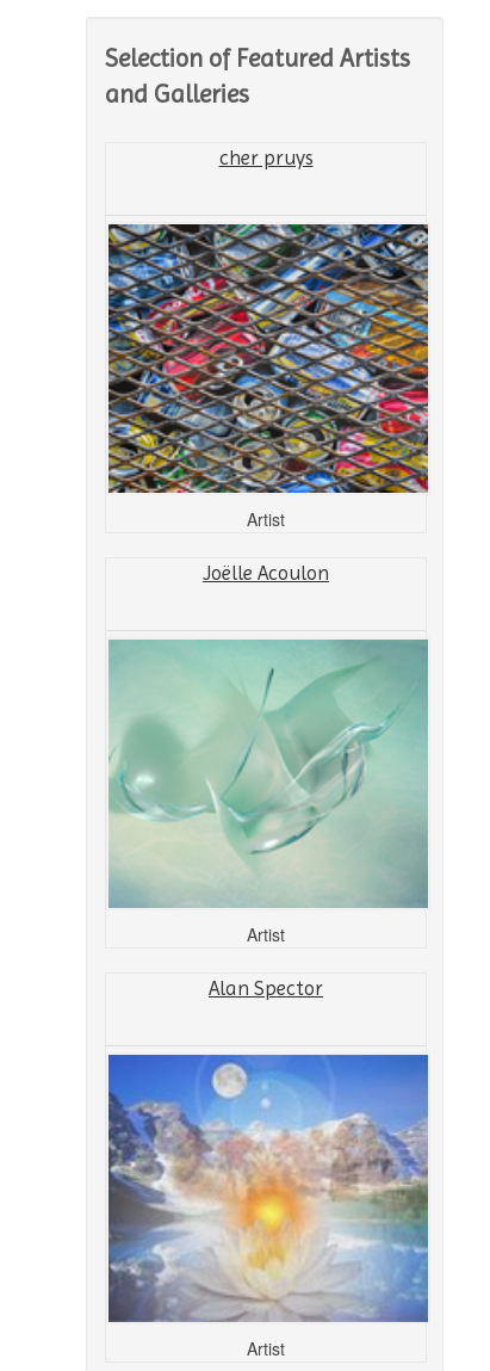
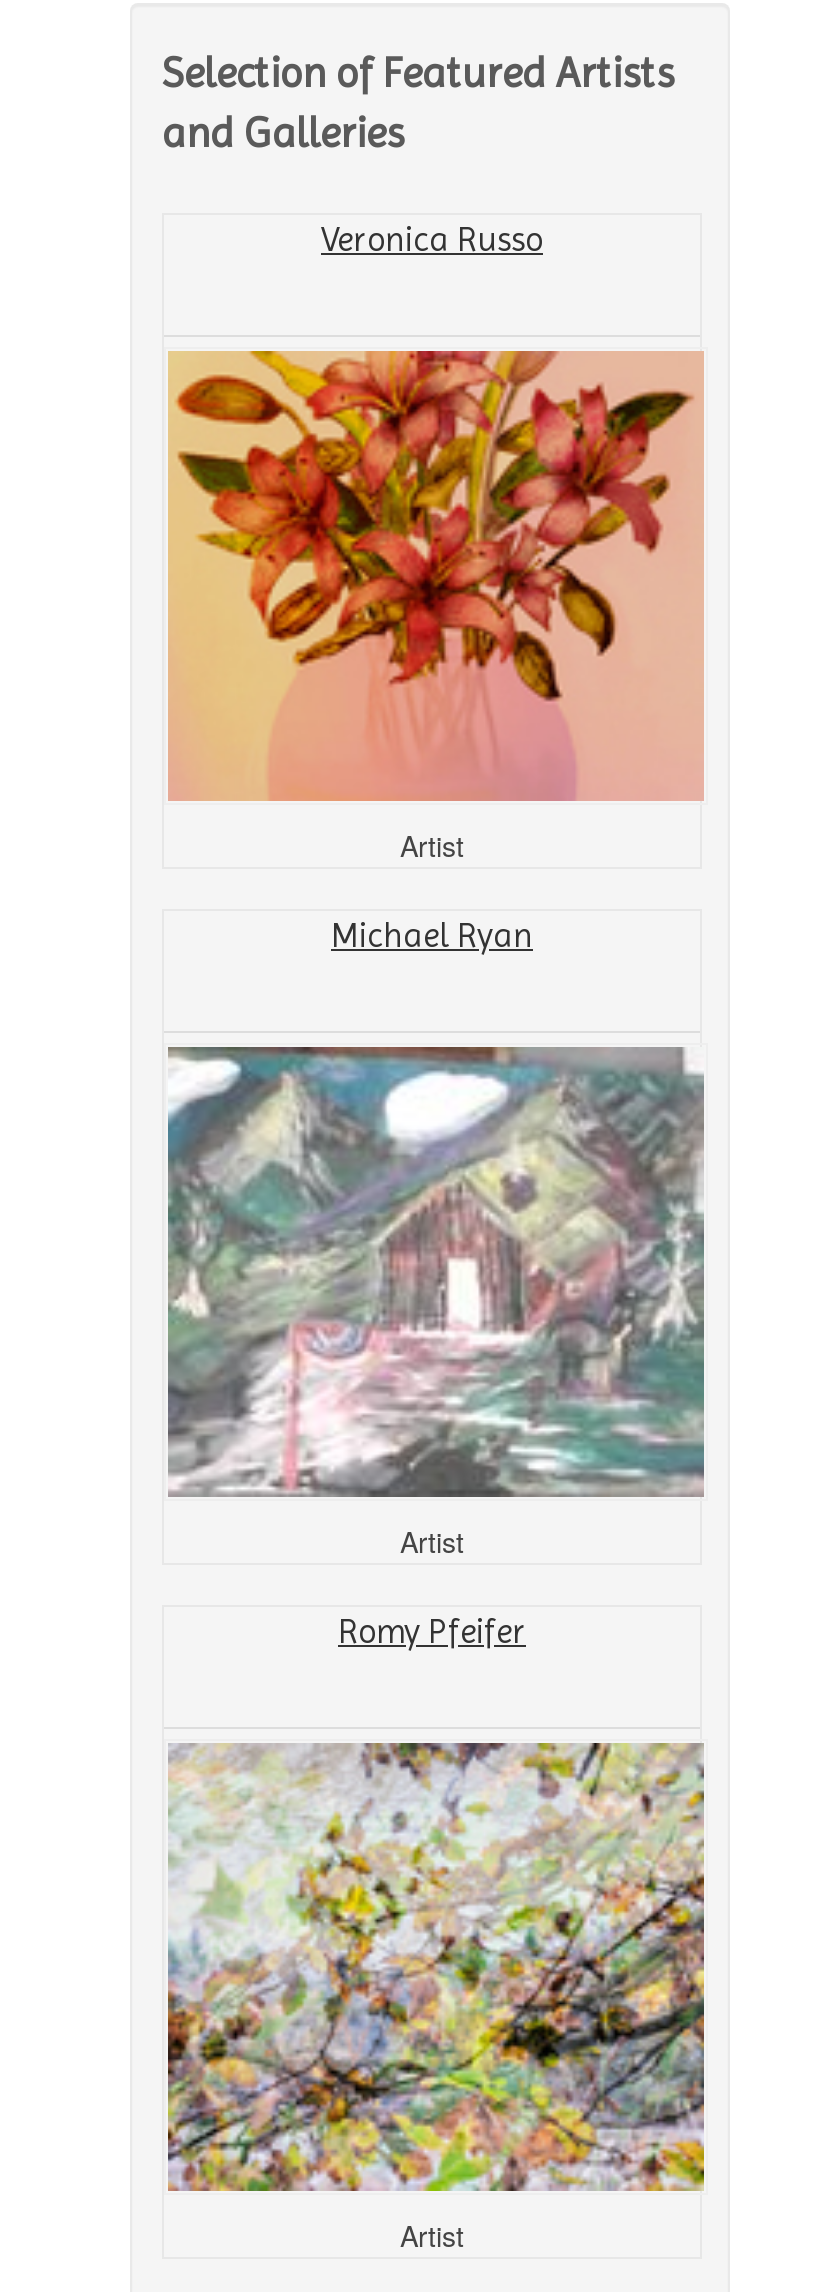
[219,146,313,170] cher pruys -> [321,219,543,259] Veronica Russo
[107,223,429,494] [image] -> [168,349,704,803] [image]
[203,561,329,585] Joëlle Acoulon -> [331,915,533,955] Michael Ryan
[107,638,429,908] [image] -> [168,1045,704,1497] [image]
[209,976,323,999] Alan Spector -> [338,1610,526,1650] Romy Pfeifer
[107,1054,429,1323] [image] -> [166,1741,706,2193] [image]

